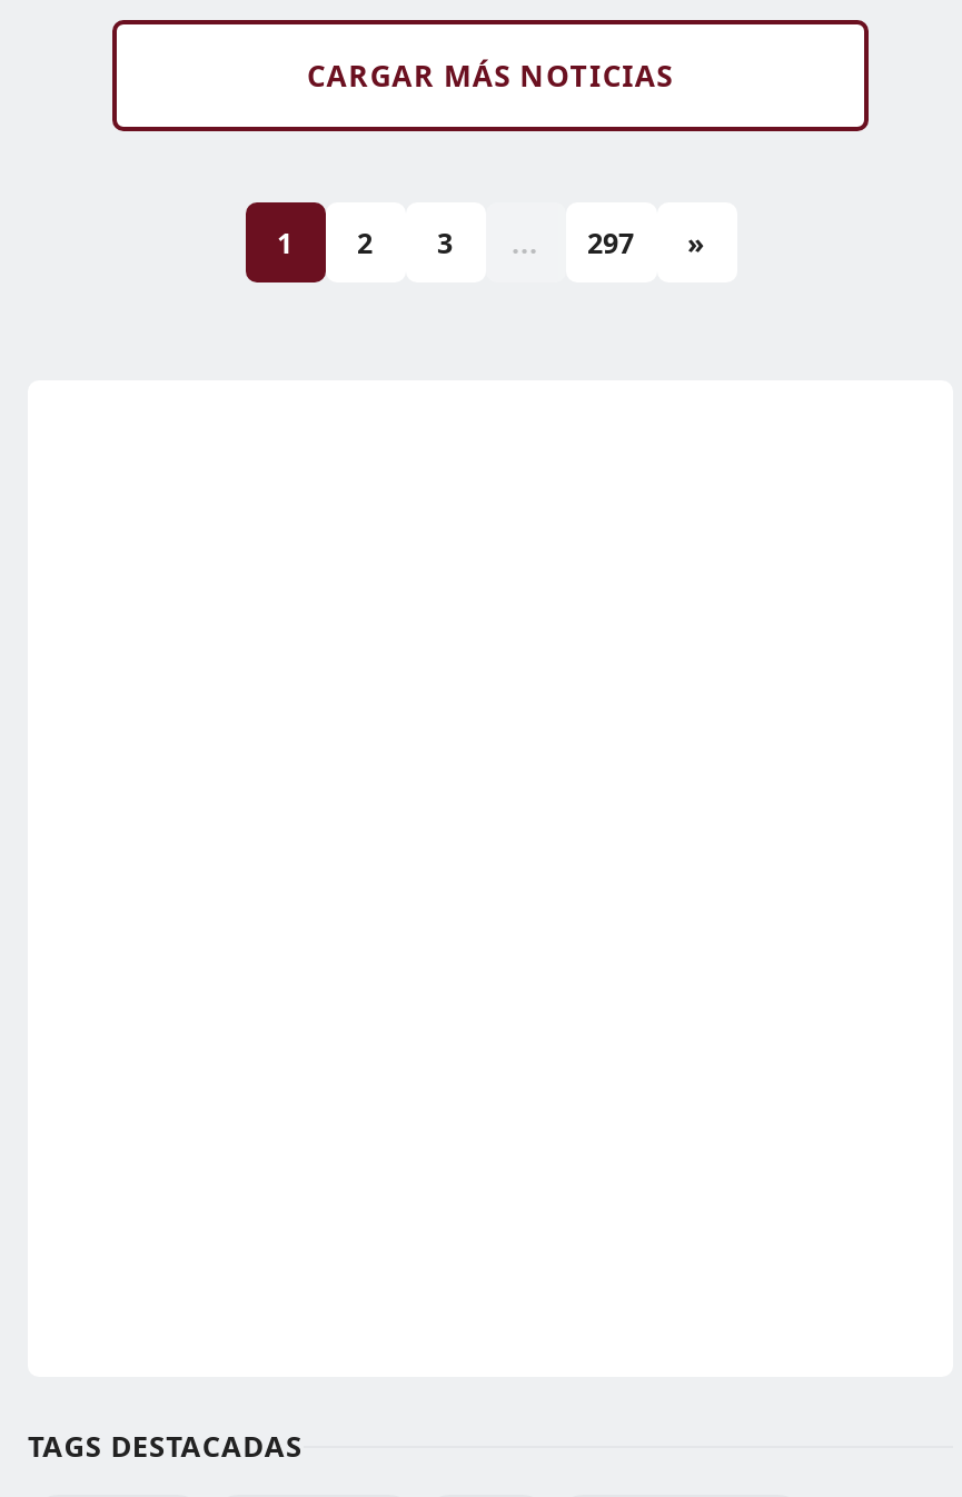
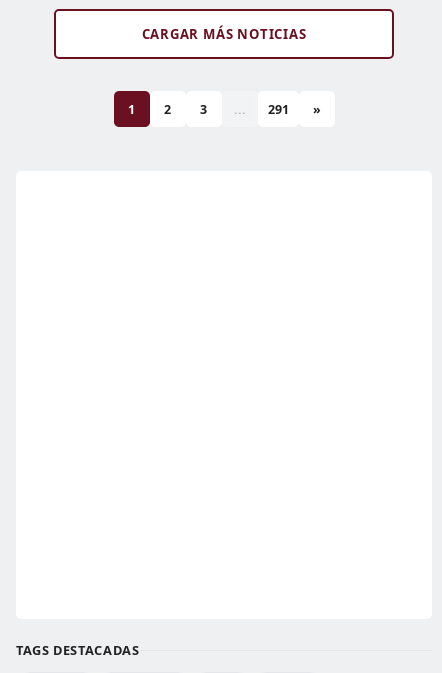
[587,224,634,261] 297 -> [267,100,288,117] 291

